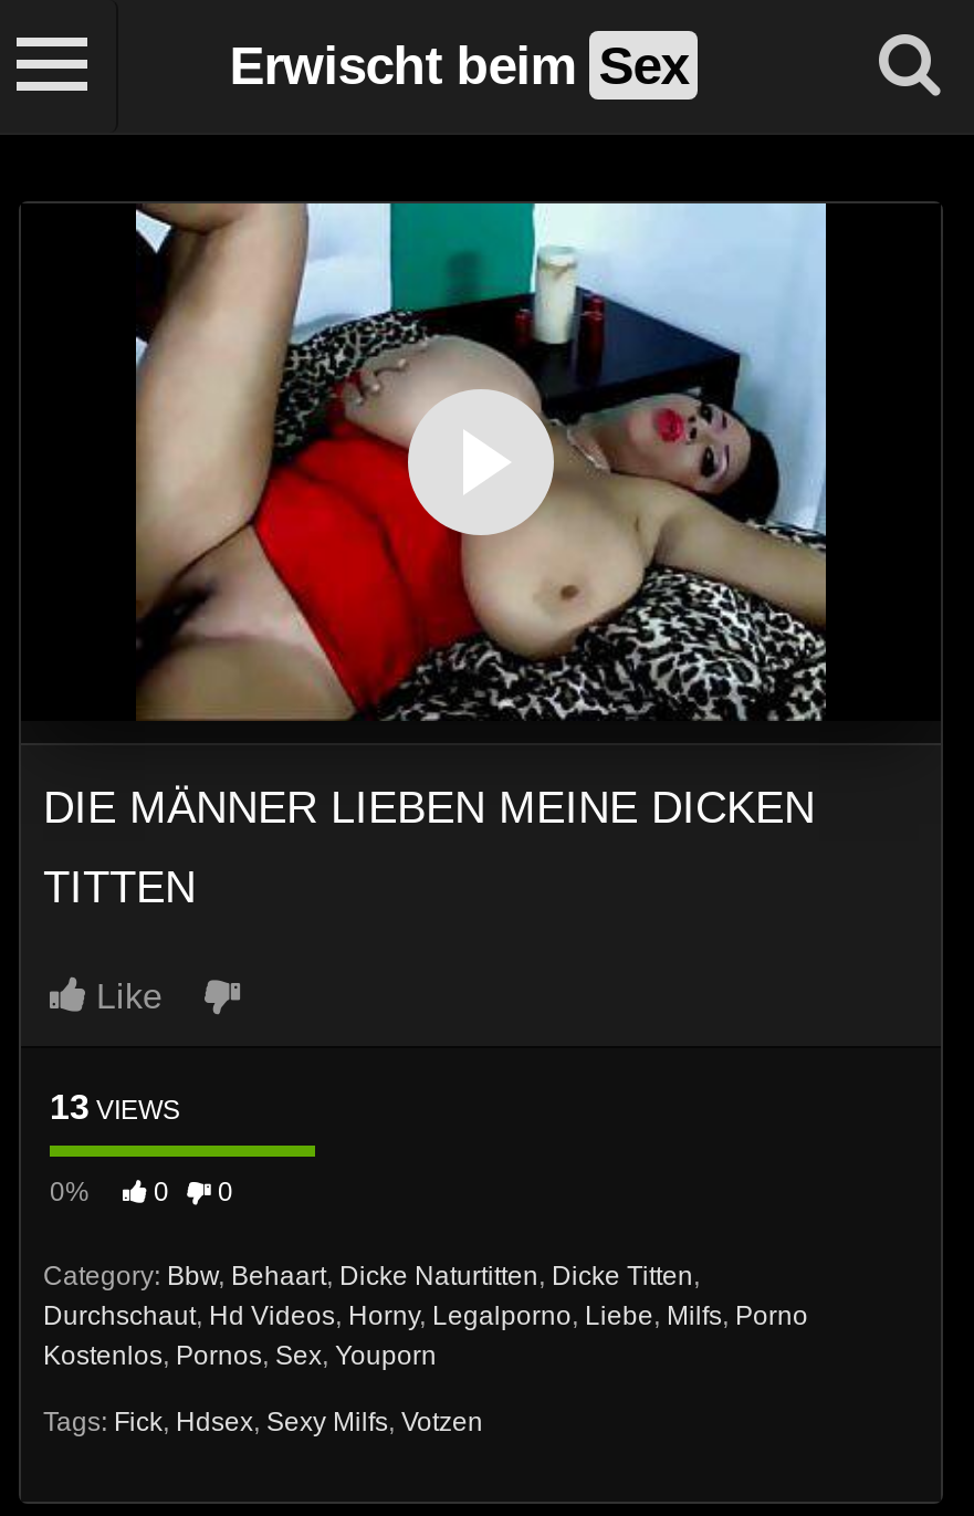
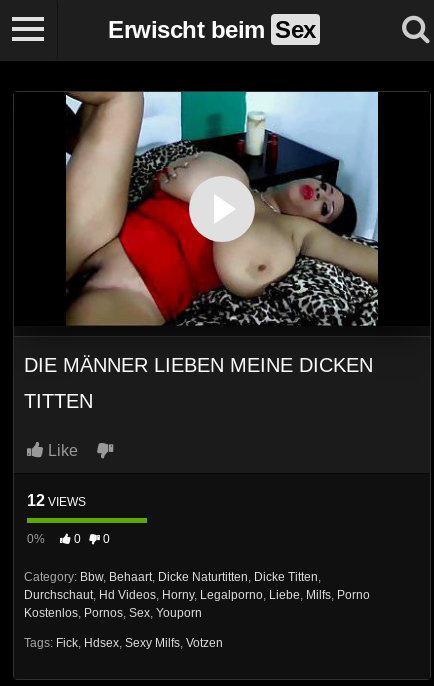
[50,1088,180,1126] 13 VIEWS -> [27,492,86,509] 12 VIEWS

